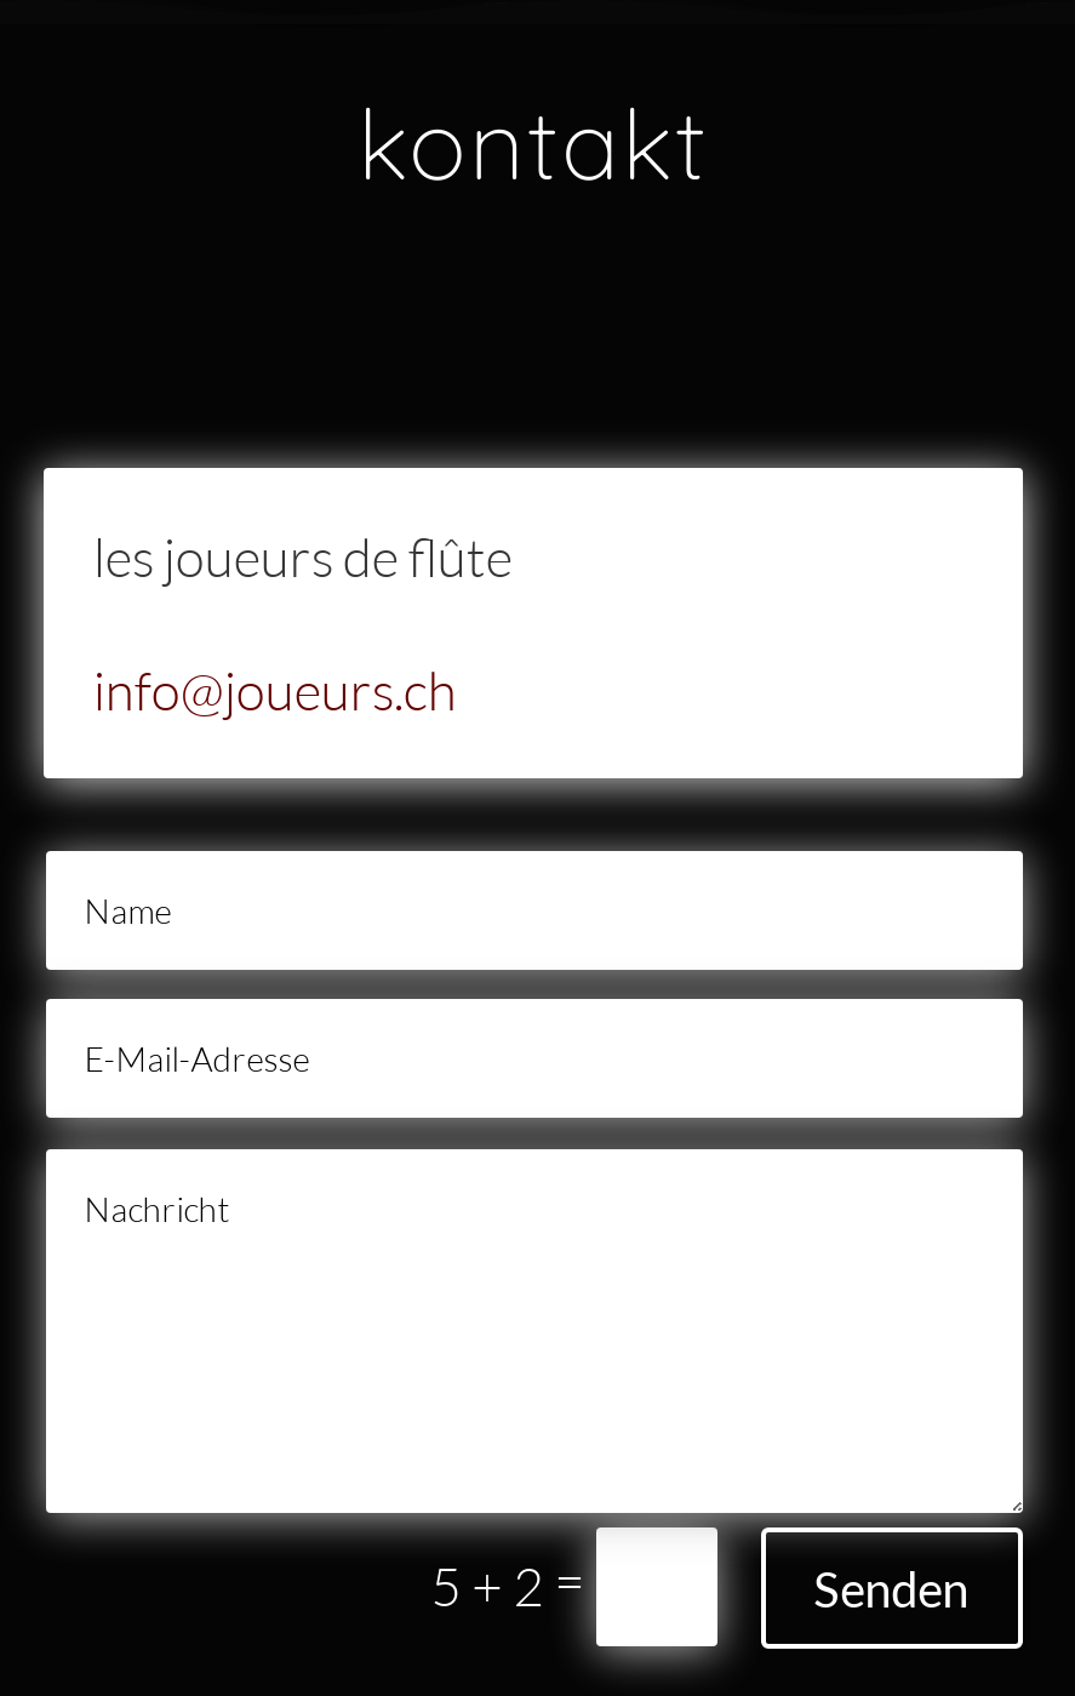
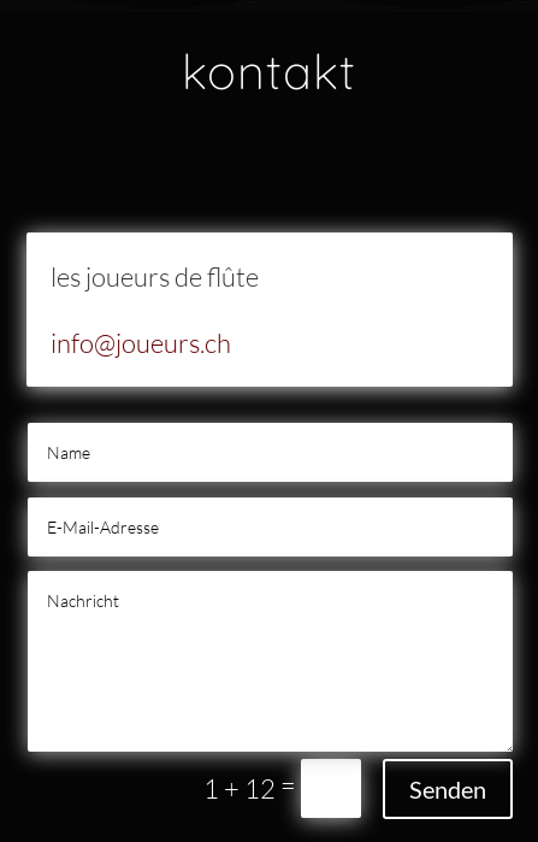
[430,1548,595,1619] 5 + 2 = -> [203,769,300,804] 1 + 12 =

